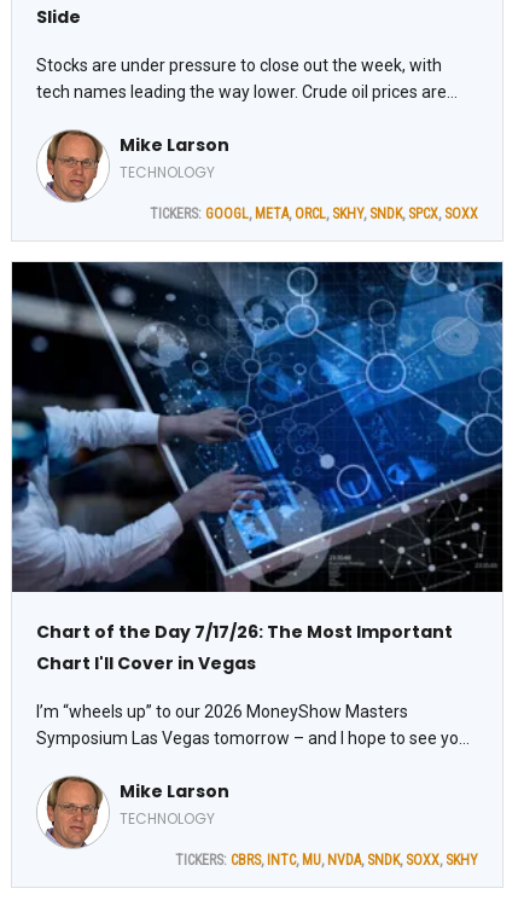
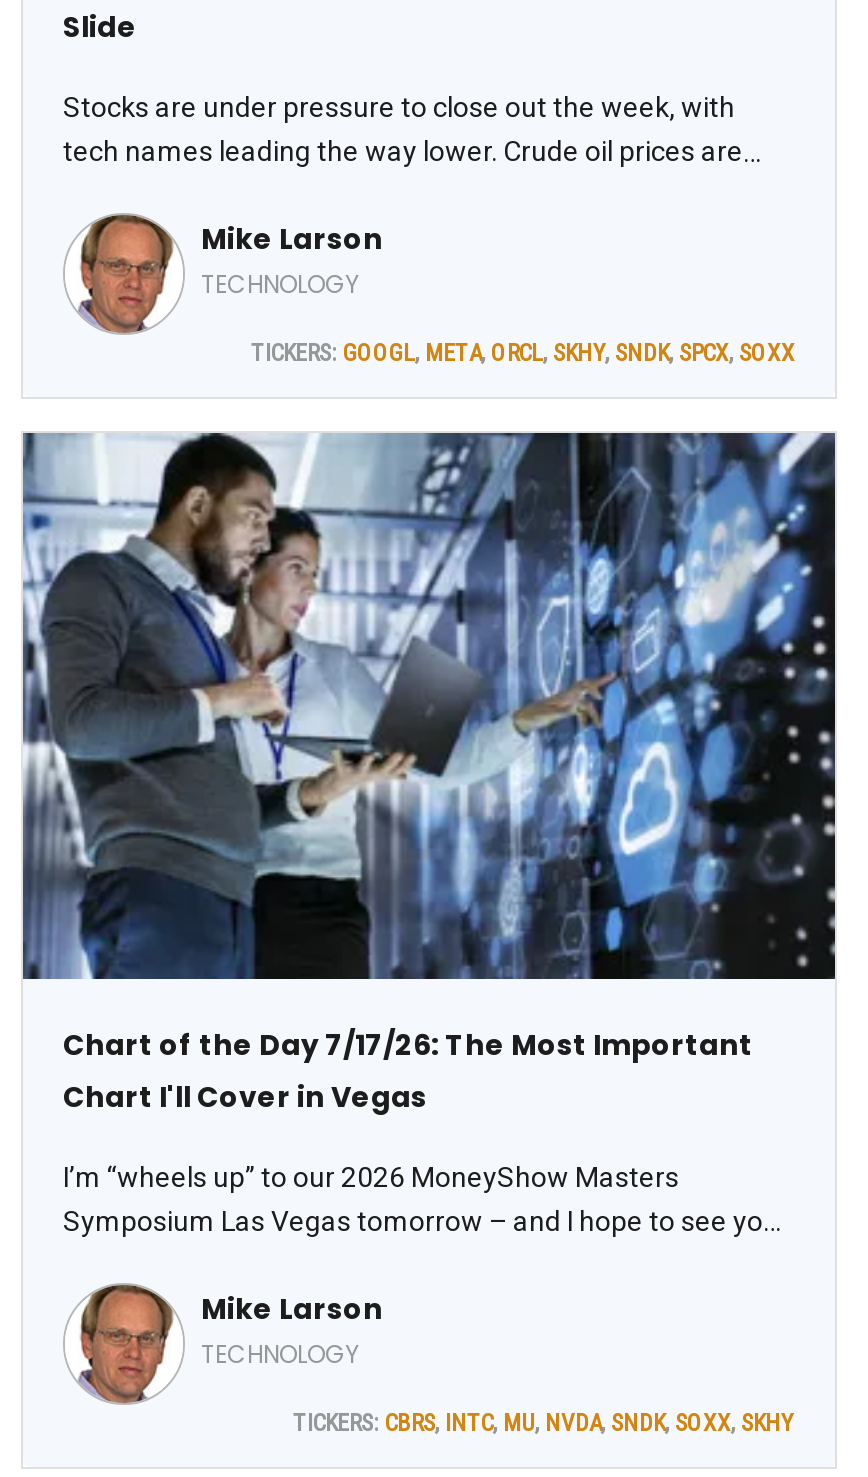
[11,261,503,593] [image] -> [21,430,837,980] [image]

